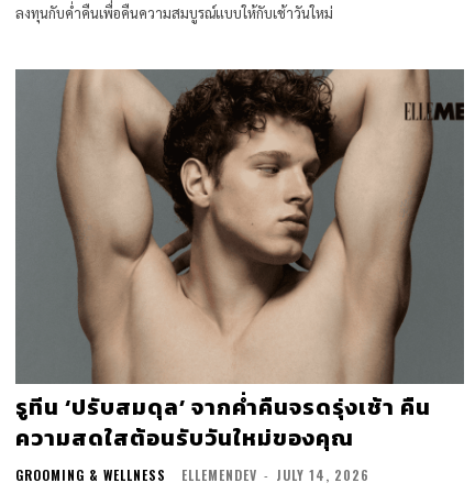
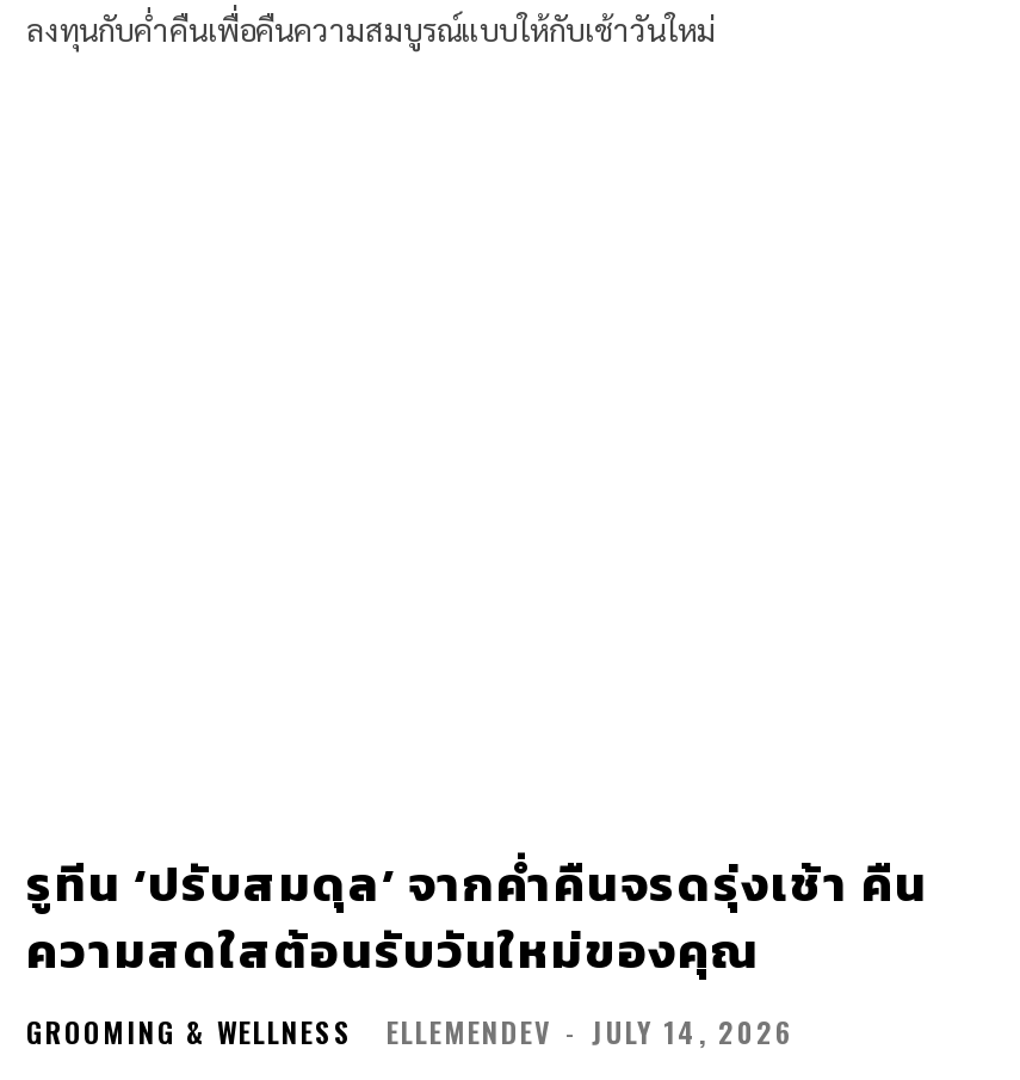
[14,68,465,385] [image] -> none

